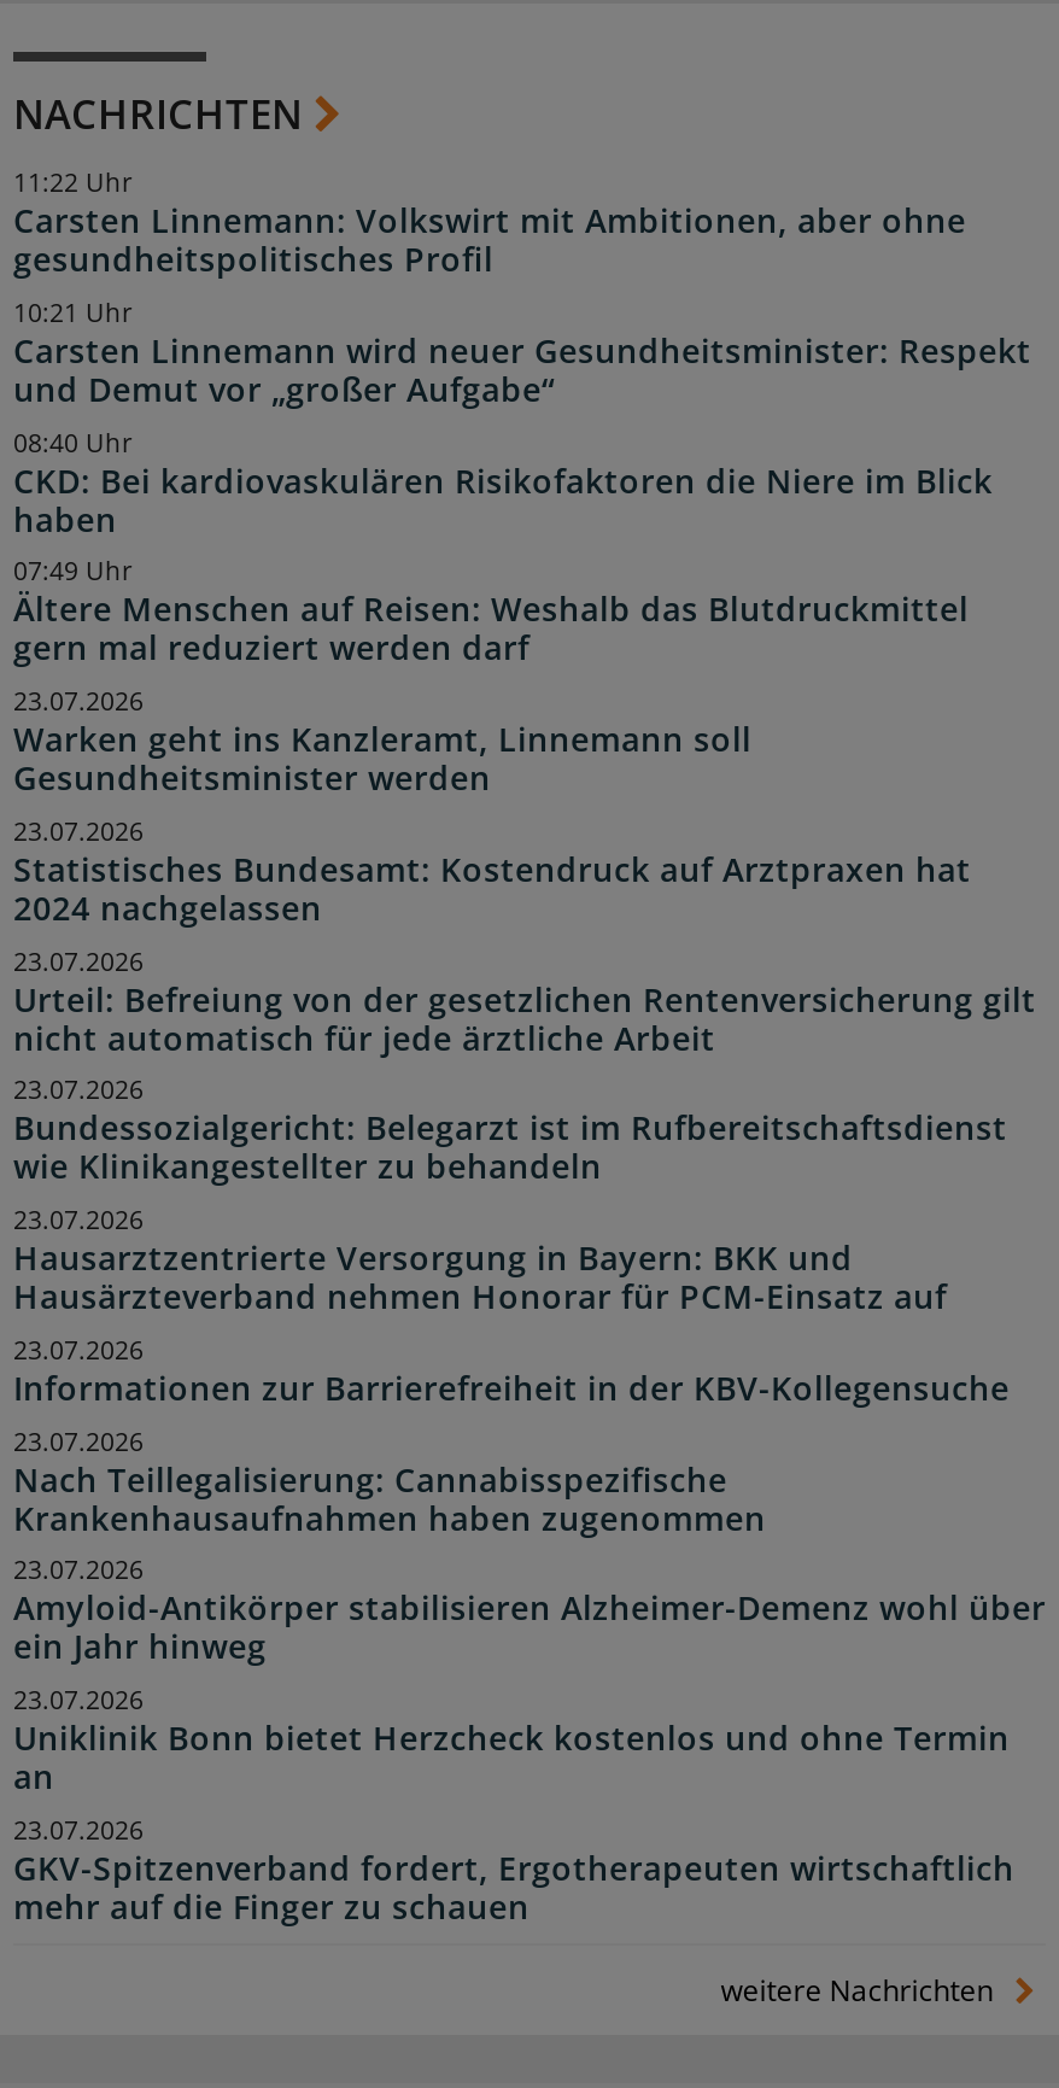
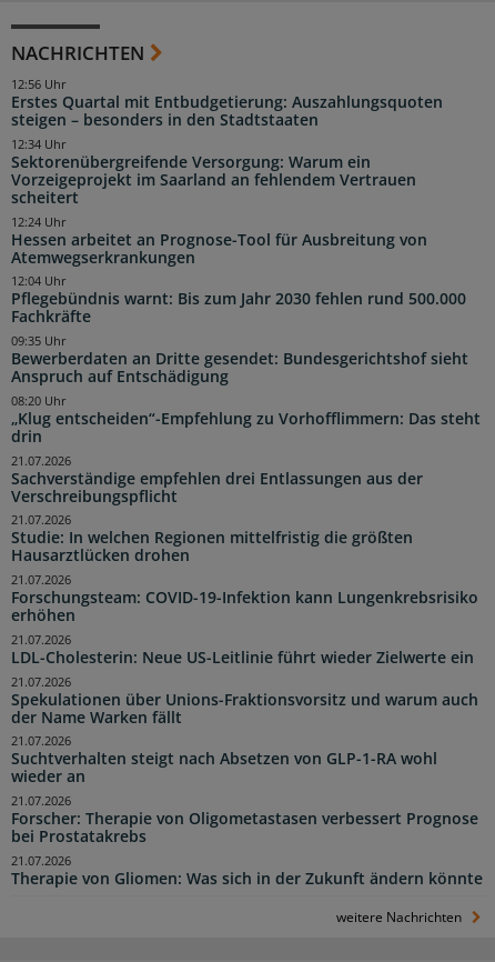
[13,166,134,200] 11:22 Uhr -> [11,77,67,92] 12:56 Uhr
[13,200,966,282] Carsten Linnemann: Volkswirt mit Ambitionen, aber ohne | gesundheitspolitisches Profil -> [11,92,443,130] Erstes Quartal mit Entbudgetierung: Auszahlungsquoten | steigen – besonders in den Stadtstaaten
[13,295,134,329] 10:21 Uhr -> [11,137,67,152] 12:34 Uhr
[13,329,1031,411] Carsten Linnemann wird neuer Gesundheitsminister: Respekt | und Demut vor „großer Aufgabe“ -> [11,152,416,208] Sektorenübergreifende Versorgung: Warum ein | Vorzeigeprojekt im Saarland an fehlendem Vertrauen | scheitert
[13,425,134,459] 08:40 Uhr -> [11,214,67,230] 12:24 Uhr
[13,459,993,541] CKD: Bei kardiovaskulären Risikofaktoren die Niere im Blick | haben -> [11,230,427,267] Hessen arbeitet an Prognose-Tool für Ausbreitung von | Atemwegserkrankungen
[13,555,134,588] 07:49 Uhr -> [11,274,67,289] 12:04 Uhr
[13,588,969,670] Ältere Menschen auf Reisen: Weshalb das Blutdruckmittel | gern mal reduziert werden darf -> [11,289,466,327] Pflegebündnis warnt: Bis zum Jahr 2030 fehlen rund 500.000 | Fachkräfte
[13,684,144,718] 23.07.2026 -> [11,333,67,349] 09:35 Uhr
[13,718,751,800] Warken geht ins Kanzleramt, Linnemann soll | Gesundheitsminister werden -> [11,349,468,387] Bewerberdaten an Dritte gesendet: Bundesgerichtshof sieht | Anspruch auf Entschädigung
[13,814,144,848] 23.07.2026 -> [11,393,67,409] 08:20 Uhr
[13,848,971,930] Statistisches Bundesamt: Kostendruck auf Arztpraxen hat | 2024 nachgelassen -> [11,409,481,446] „Klug entscheiden“-Empfehlung zu Vorhofflimmern: Das steht | drin
[13,944,144,978] 23.07.2026 -> [11,453,71,468] 21.07.2026
[13,978,1036,1060] Urteil: Befreiung von der gesetzlichen Rentenversicherung gilt | nicht automatisch für jede ärztliche Arbeit -> [11,468,423,506] Sachverständige empfehlen drei Entlassungen aus der | Verschreibungspflicht
[13,1073,144,1107] 23.07.2026 -> [11,513,71,528] 21.07.2026
[13,1107,1007,1189] Bundessozialgericht: Belegarzt ist im Rufbereitschaftsdienst | wie Klinikangestellter zu behandeln -> [11,528,413,566] Studie: In welchen Regionen mittelfristig die größten | Hausarztlücken drohen
[13,1203,144,1237] 23.07.2026 -> [11,572,71,588] 21.07.2026
[13,1237,947,1319] Hausarztzentrierte Versorgung in Bayern: BKK und | Hausärzteverband nehmen Honorar für PCM-Einsatz auf -> [11,588,478,626] Forschungsteam: COVID-19-Infektion kann Lungenkrebsrisiko | erhöhen
[13,1333,144,1366] 23.07.2026 -> [11,632,71,648] 21.07.2026
[13,1366,1010,1410] Informationen zur Barrierefreiheit in der KBV-Kollegensuche -> [11,648,474,668] LDL-Cholesterin: Neue US-Leitlinie führt wieder Zielwerte ein
[13,1424,144,1458] 23.07.2026 -> [11,674,71,690] 21.07.2026
[13,1458,766,1540] Nach Teillegalisierung: Cannabisspezifische | Krankenhausaufnahmen haben zugenommen -> [11,690,478,727] Spekulationen über Unions-Fraktionsvorsitz und warum auch | der Name Warken fällt
[13,1553,144,1587] 23.07.2026 -> [11,734,71,749] 21.07.2026
[13,1587,1046,1669] Amyloid-Antikörper stabilisieren Alzheimer-Demenz wohl über | ein Jahr hinweg -> [11,749,437,787] Suchtverhalten steigt nach Absetzen von GLP-1-RA wohl | wieder an
[13,1683,144,1717] 23.07.2026 -> [11,793,71,809] 21.07.2026
[13,1717,1010,1799] Uniklinik Bonn bietet Herzcheck kostenlos und ohne Termin | an -> [11,809,478,847] Forscher: Therapie von Oligometastasen verbessert Prognose | bei Prostatakrebs
[13,1813,144,1847] 23.07.2026 -> [11,853,71,869] 21.07.2026
[13,1847,1014,1929] GKV-Spitzenverband fordert, Ergotherapeuten wirtschaftlich | mehr auf die Finger zu schauen -> [11,869,483,889] Therapie von Gliomen: Was sich in der Zukunft ändern könnte

